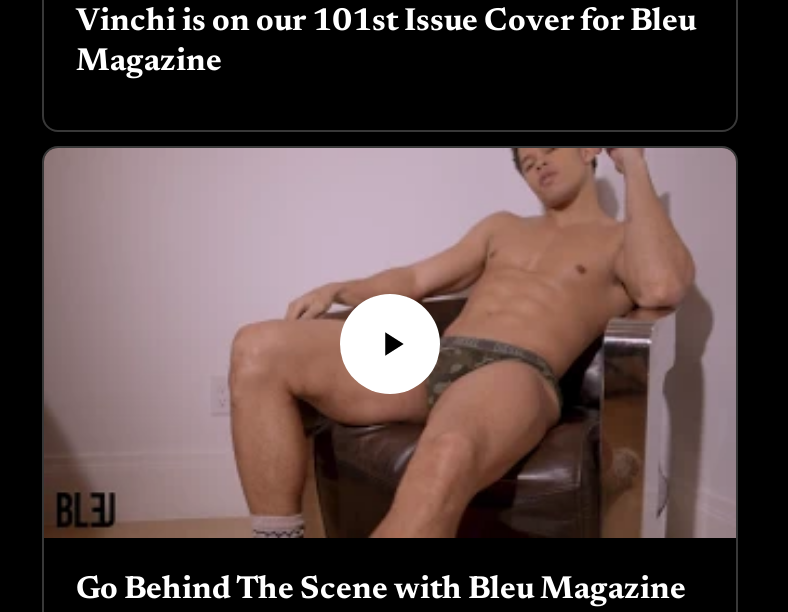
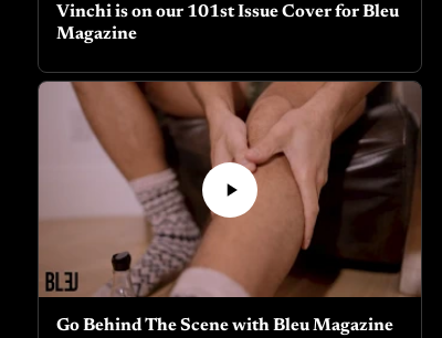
[46,146,738,538] [image] -> [39,81,421,298] [image]

